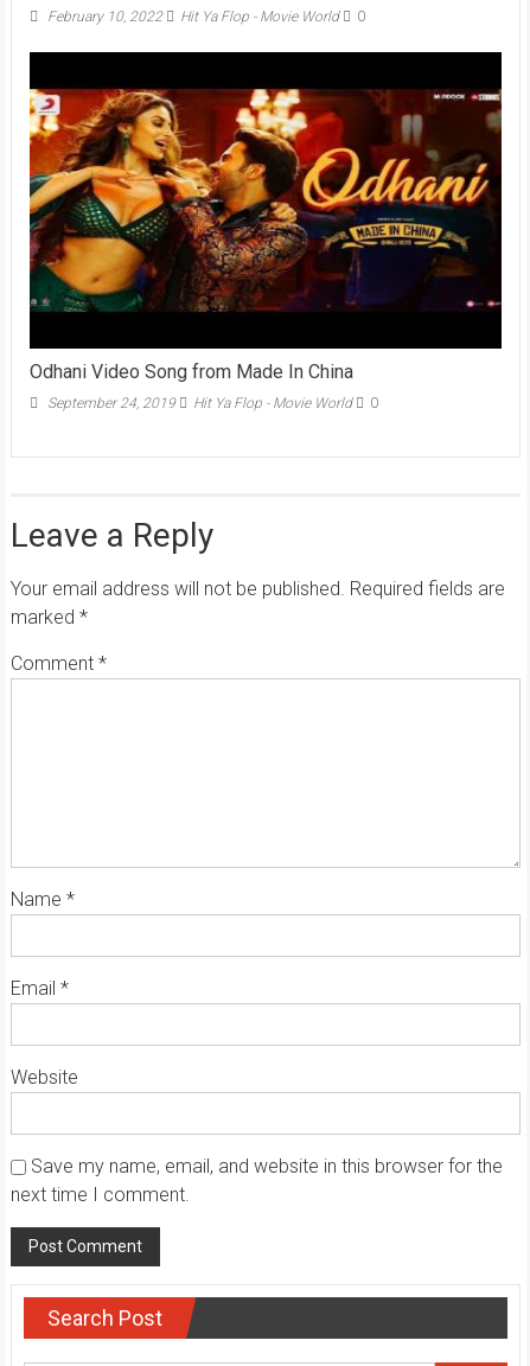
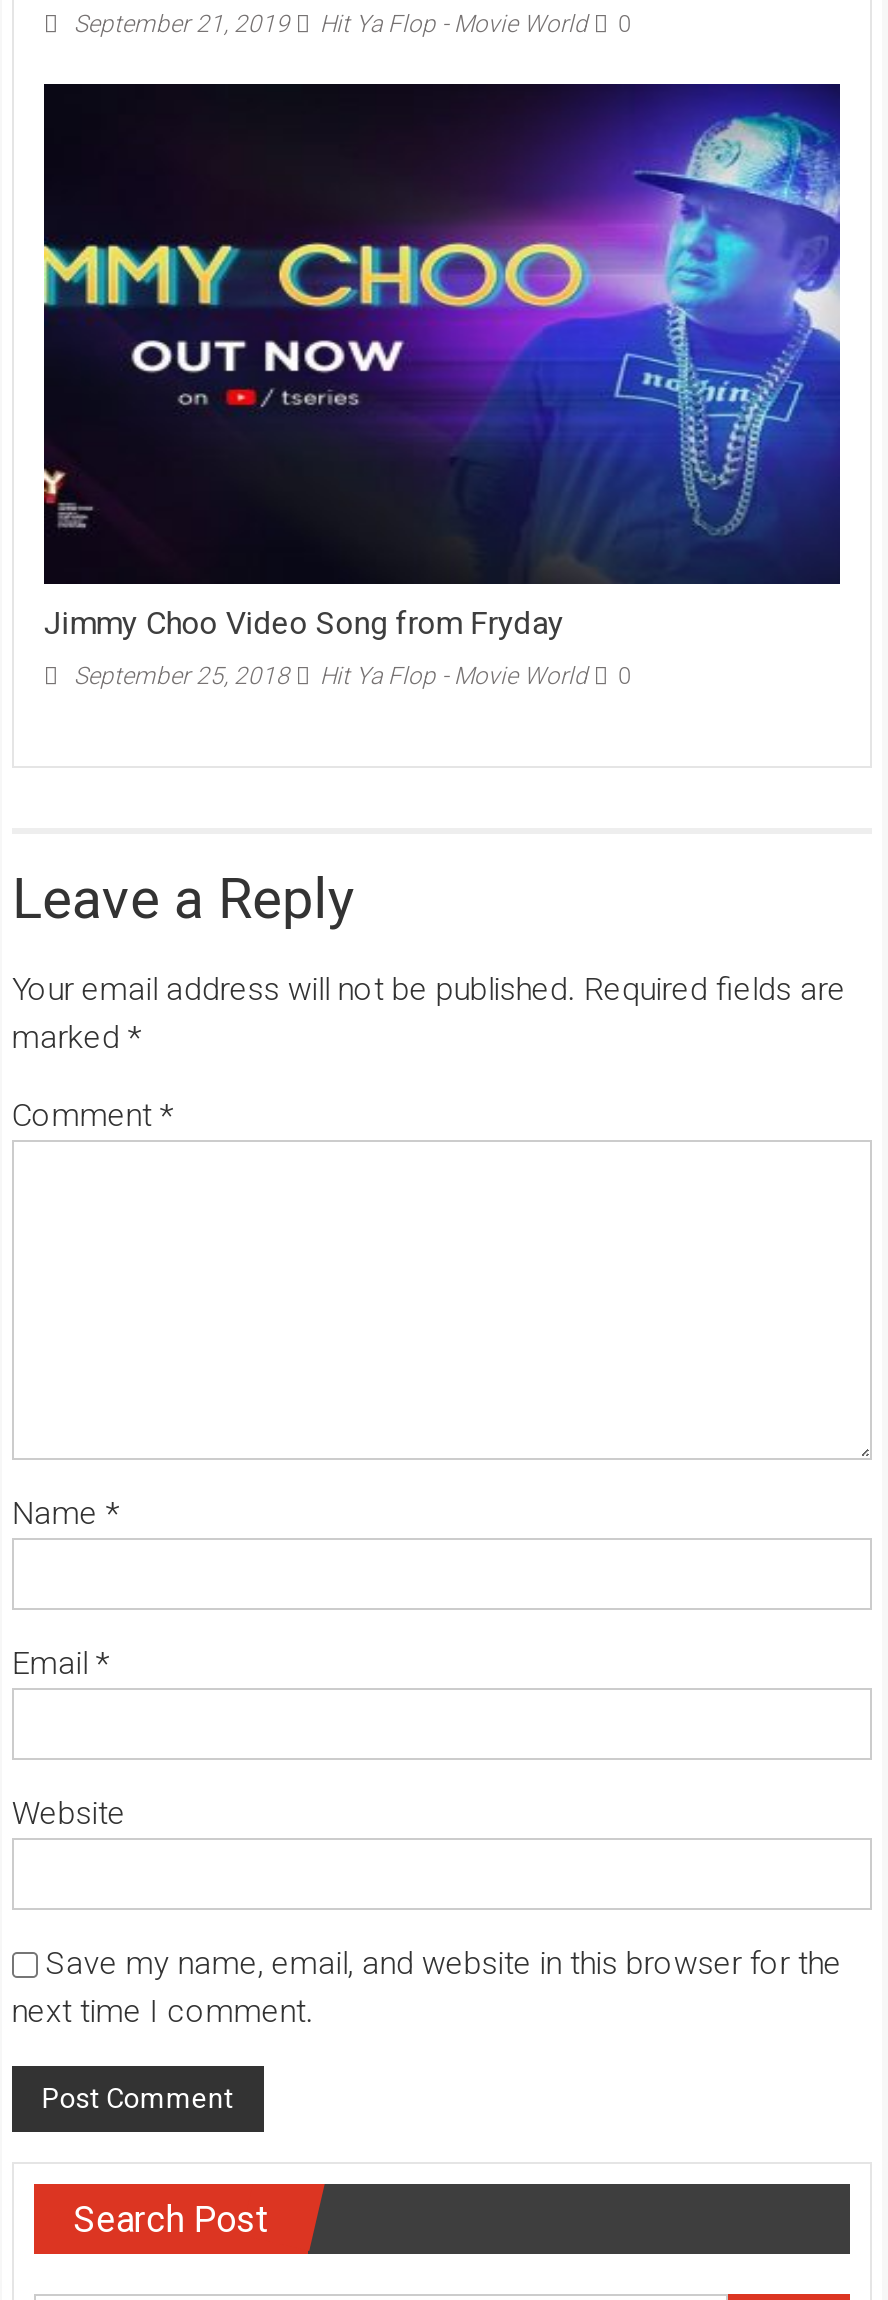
[47,8,365,25] February 10, 2022 Hit Ya Flop - Movie World 0 -> [74,9,632,37] September 21, 2019 Hit Ya Flop - Movie World 0
[28,51,503,383] [image] | Odhani Video Song from Made In China -> [42,82,842,641] [image] | Jimmy Choo Video Song from Fryday
[47,395,378,411] September 24, 2019 Hit Ya Flop - Movie World 0 -> [74,661,632,689] September 25, 2018 Hit Ya Flop - Movie World 0

